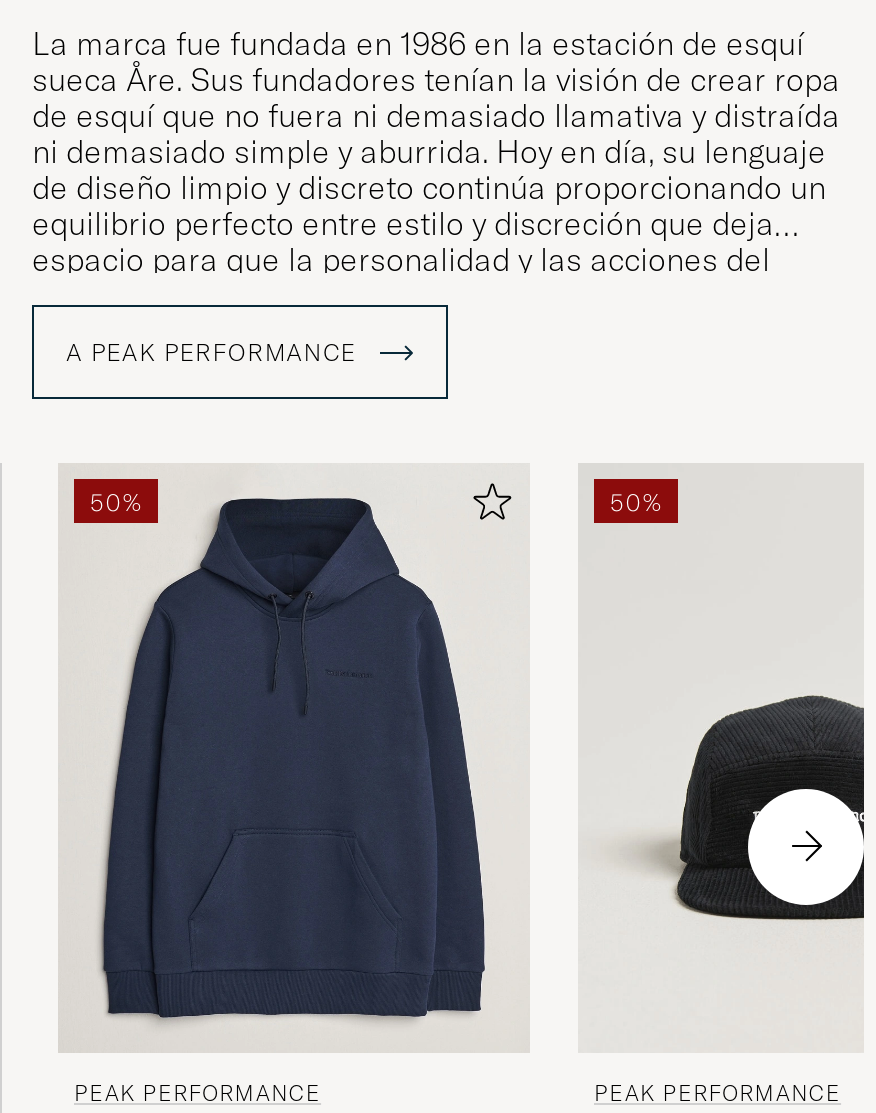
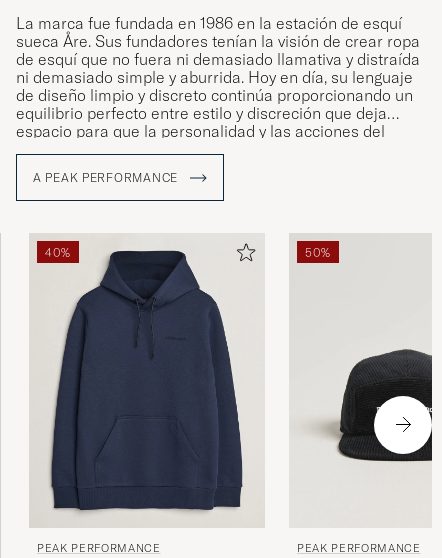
[90,487,142,517] 50% -> [45,245,71,260] 40%

